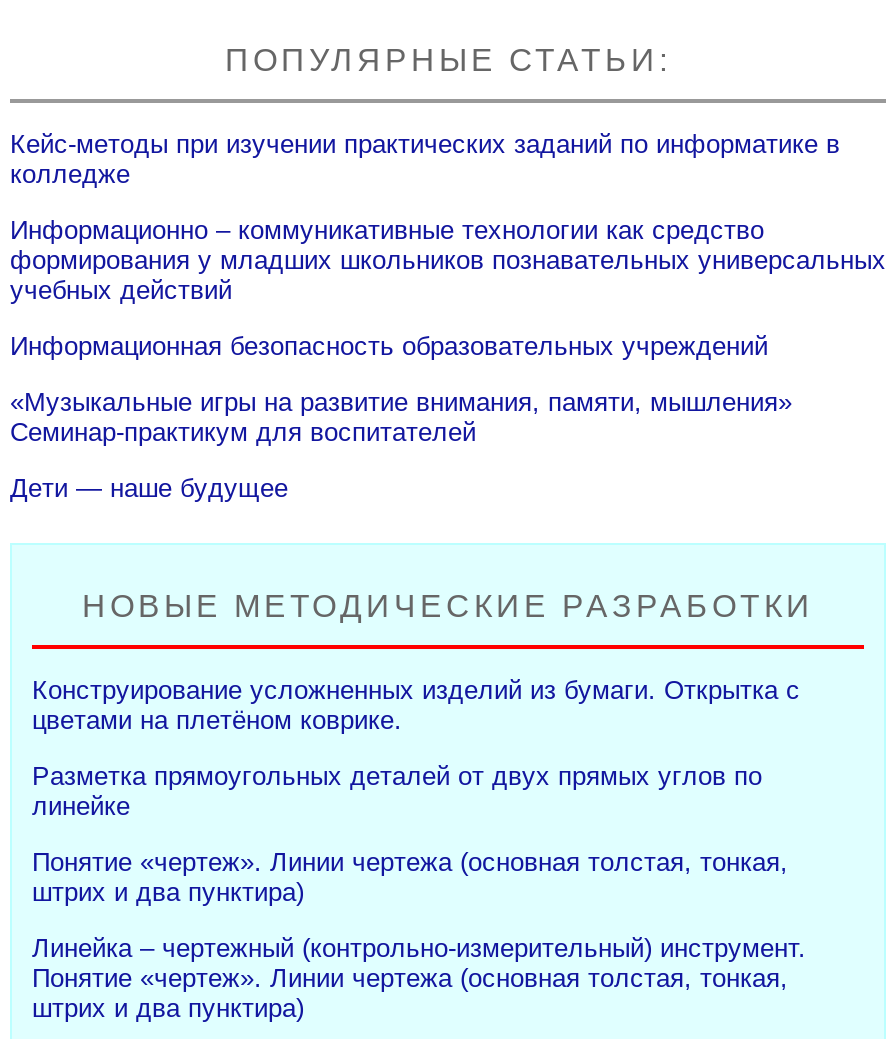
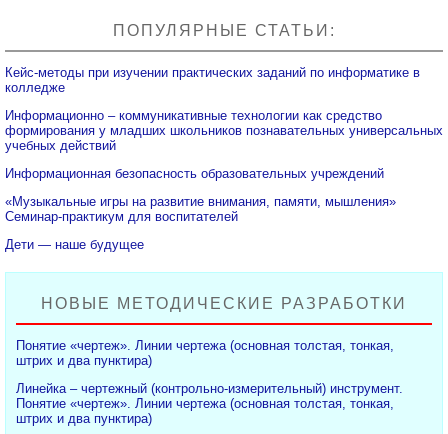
[32,676,800,822] Конструирование усложненных изделий из бумаги. Открытка с | цветами на плетёном коврике. | Разметка прямоугольных деталей от двух прямых углов по | линейке -> none

